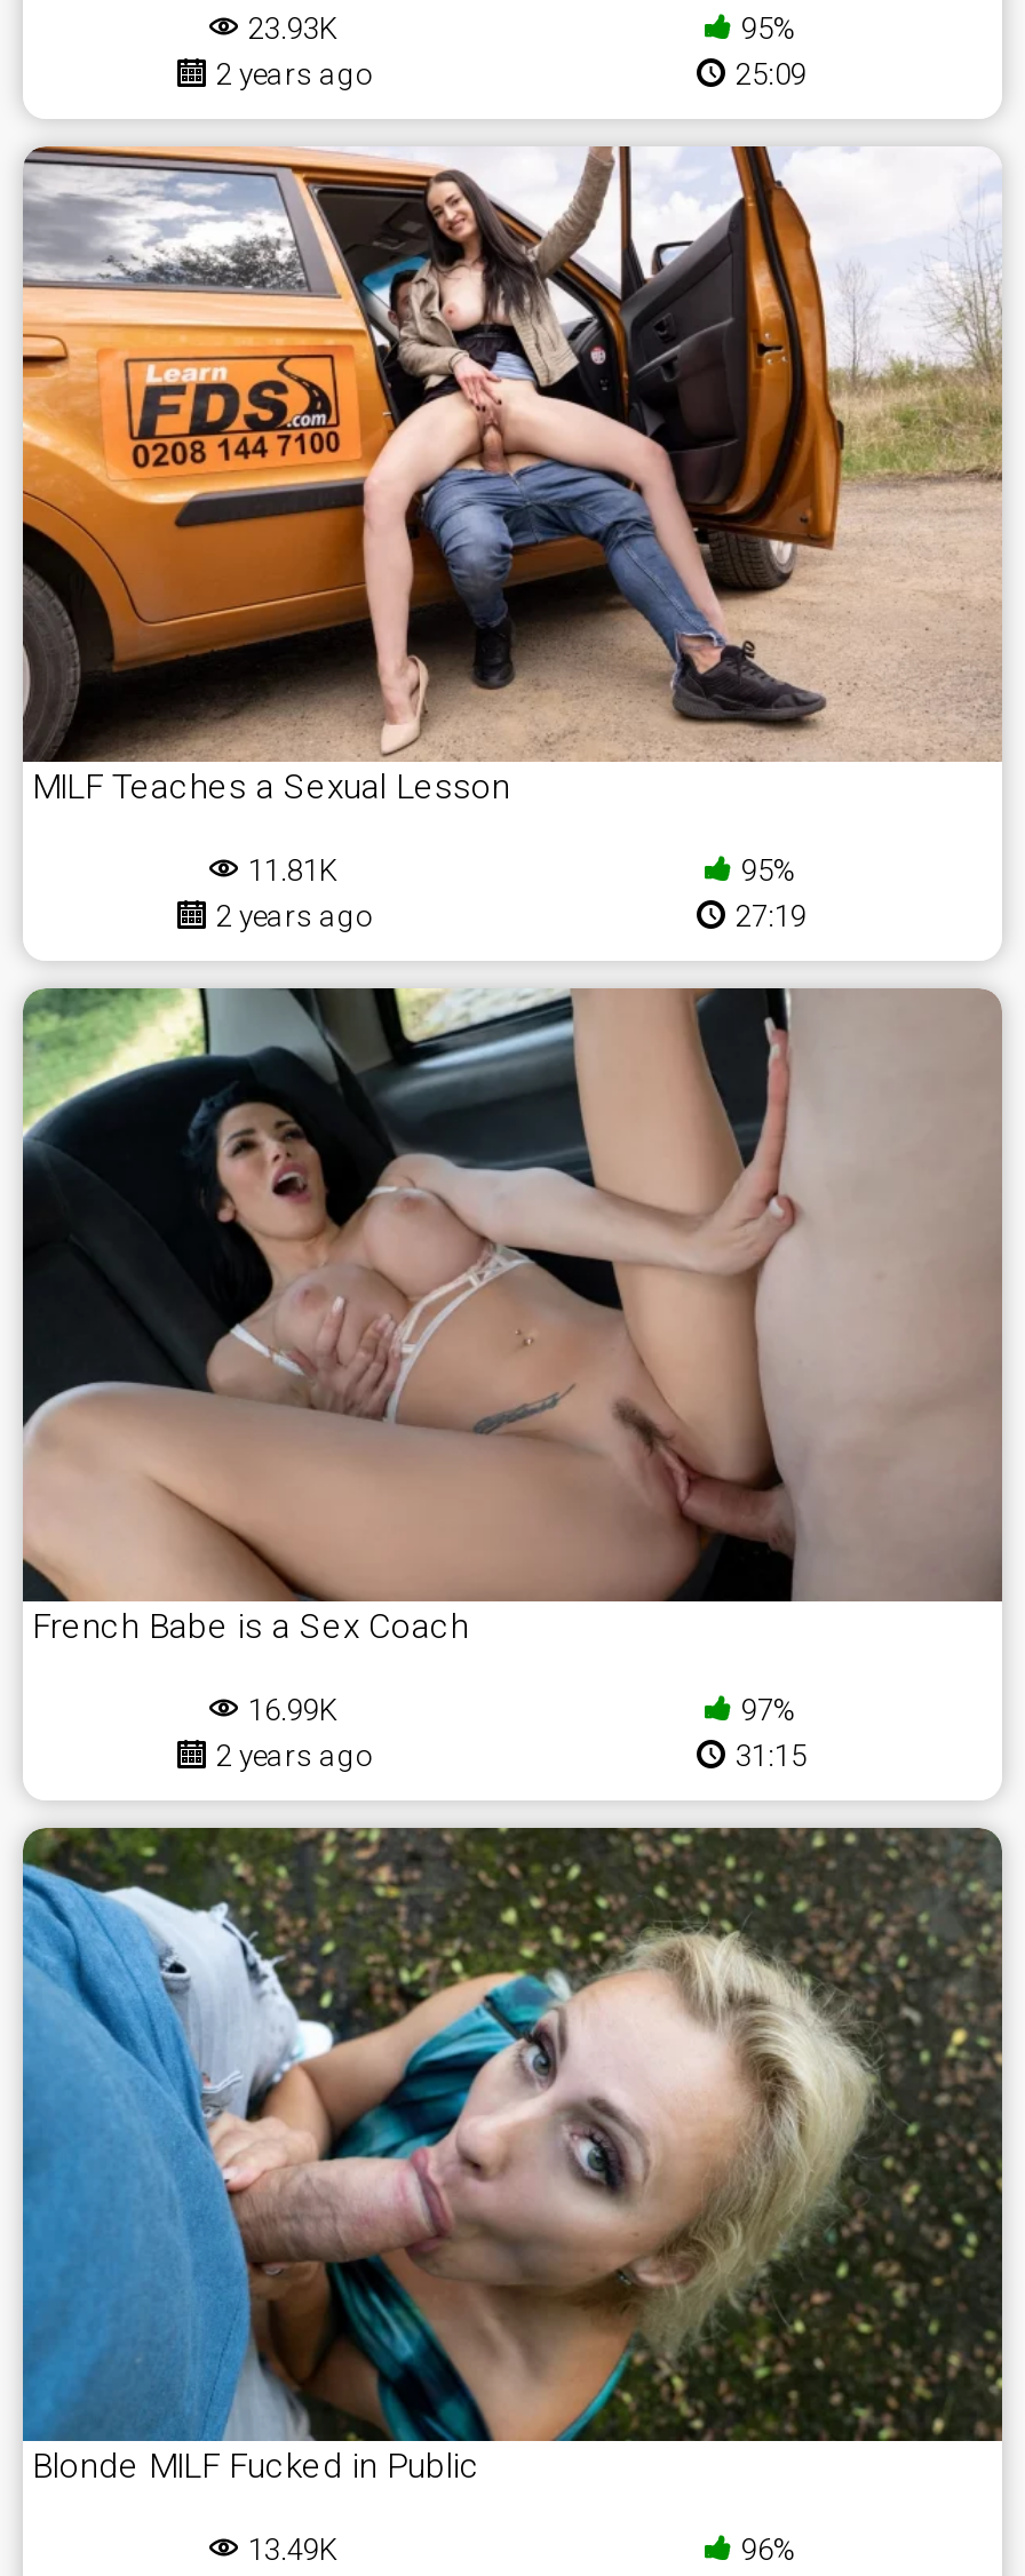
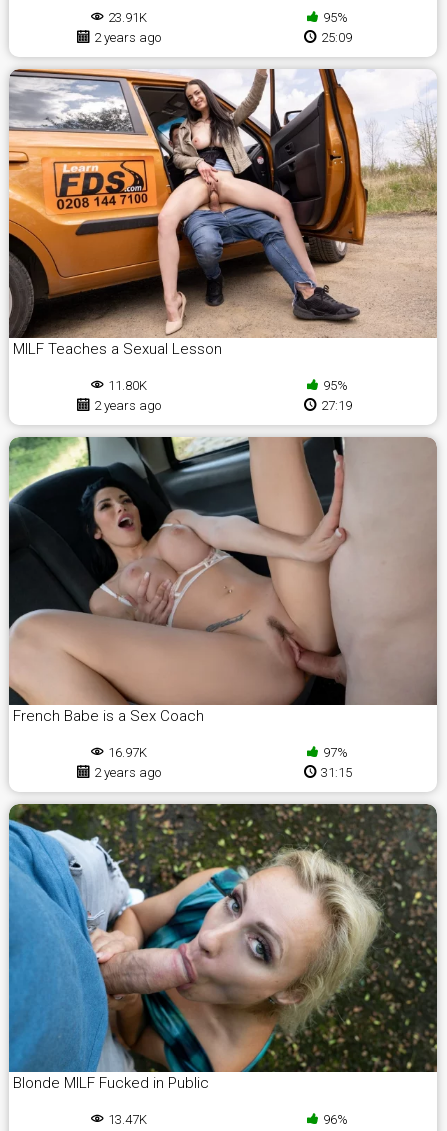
[248,12,337,46] 23.93K -> [107,10,146,25] 23.91K
[248,852,337,887] 11.81K -> [107,377,146,392] 11.80K
[248,1692,337,1727] 16.99K -> [107,745,146,760] 16.97K
[248,2533,337,2567] 13.49K -> [107,1112,146,1127] 13.47K

